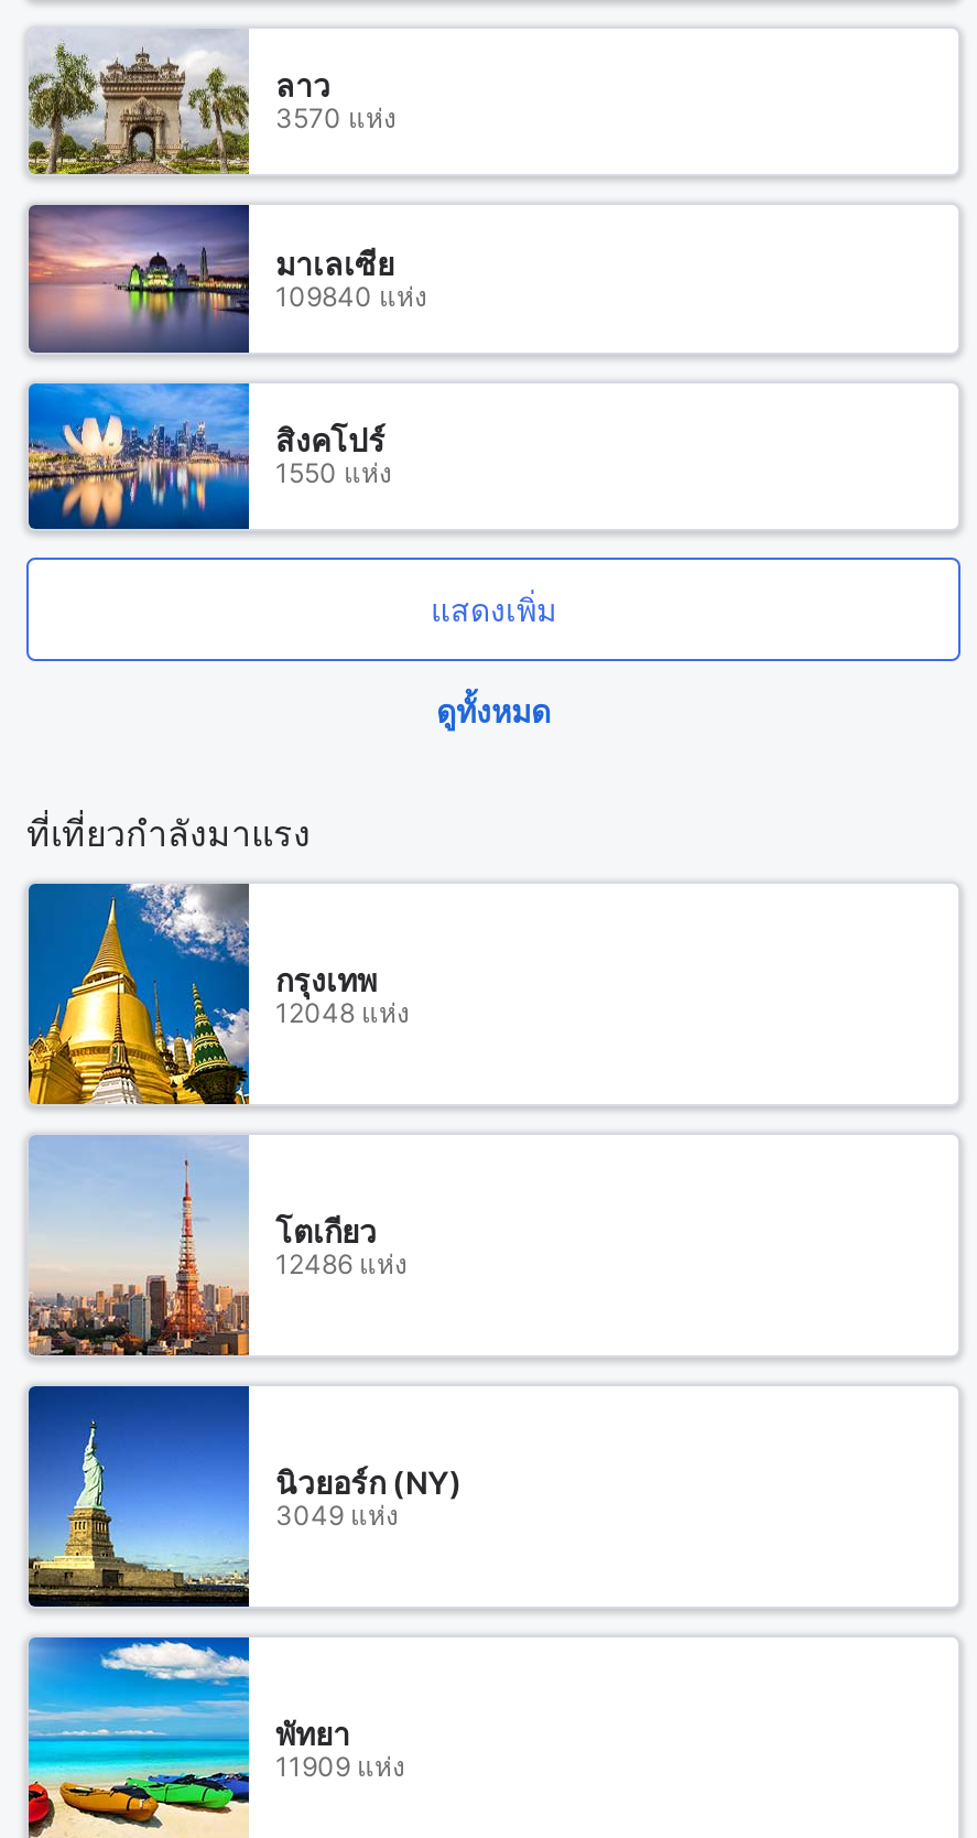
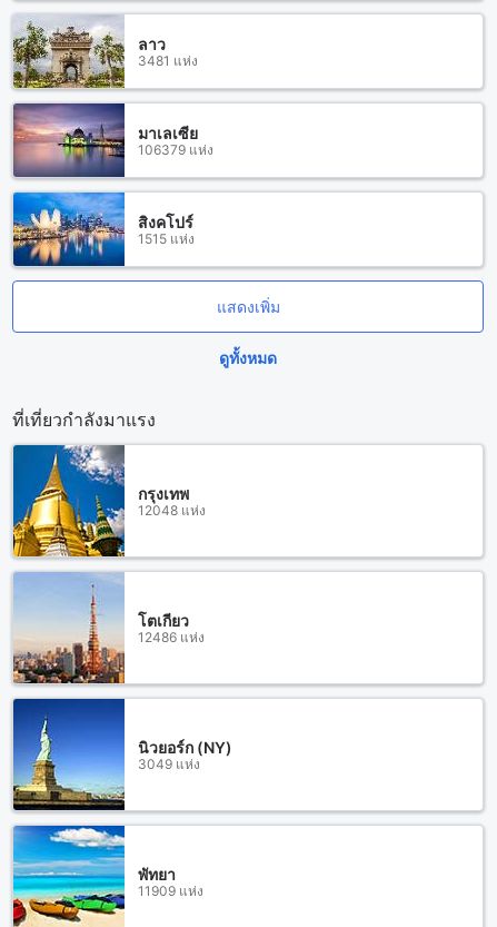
[275,102,397,136] 3570 แห่ง -> [138,52,198,68] 3481 แห่ง
[275,280,427,313] 109840 แห่ง -> [138,141,213,157] 106379 แห่ง
[275,457,392,490] 1550 แห่ง -> [138,230,195,246] 1515 แห่ง

